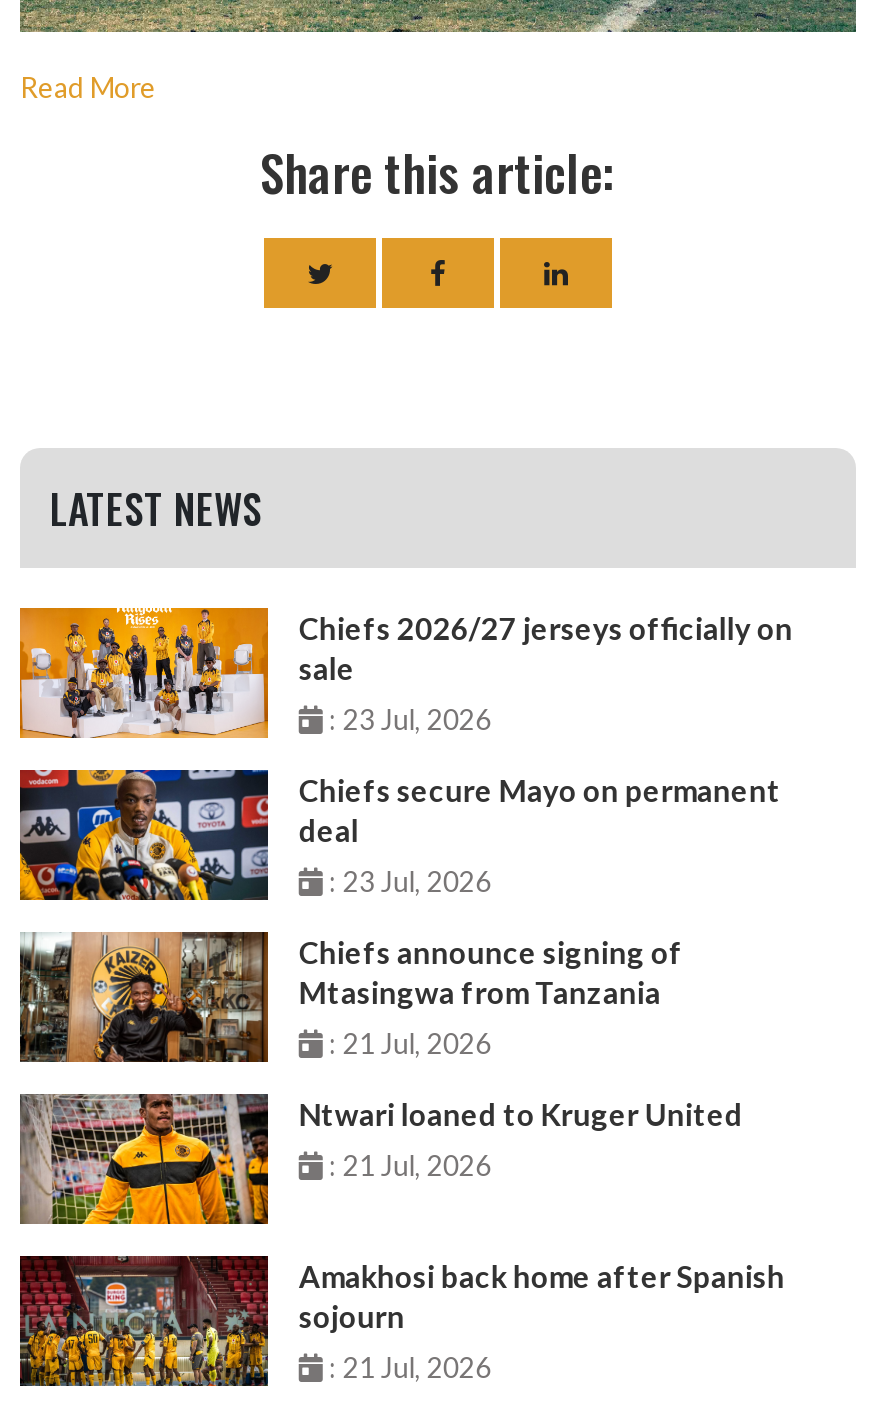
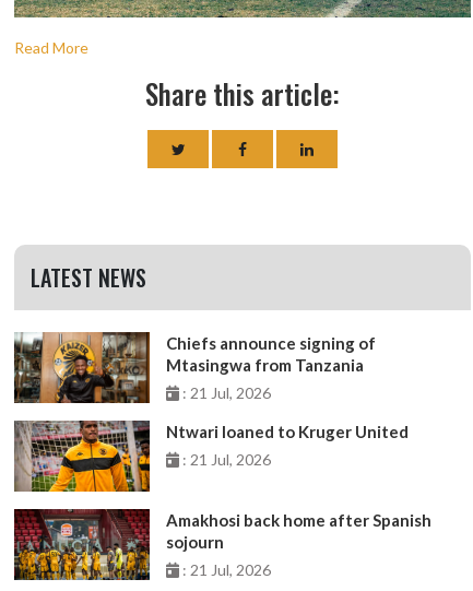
[18,606,793,897] [image] | Chiefs 2026/27 jerseys officially on | sale | : 23 Jul, 2026 | Chiefs secure Mayo on permanent | deal | : 23 Jul, 2026 -> none
[18,768,270,902] [image] -> none

